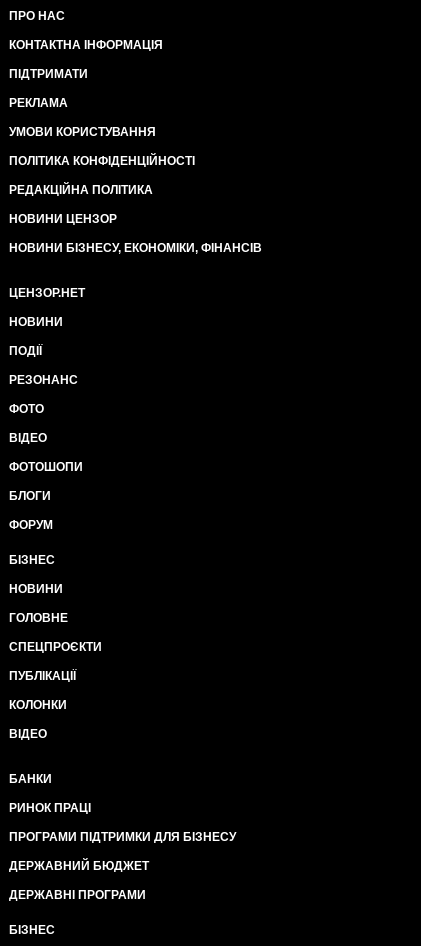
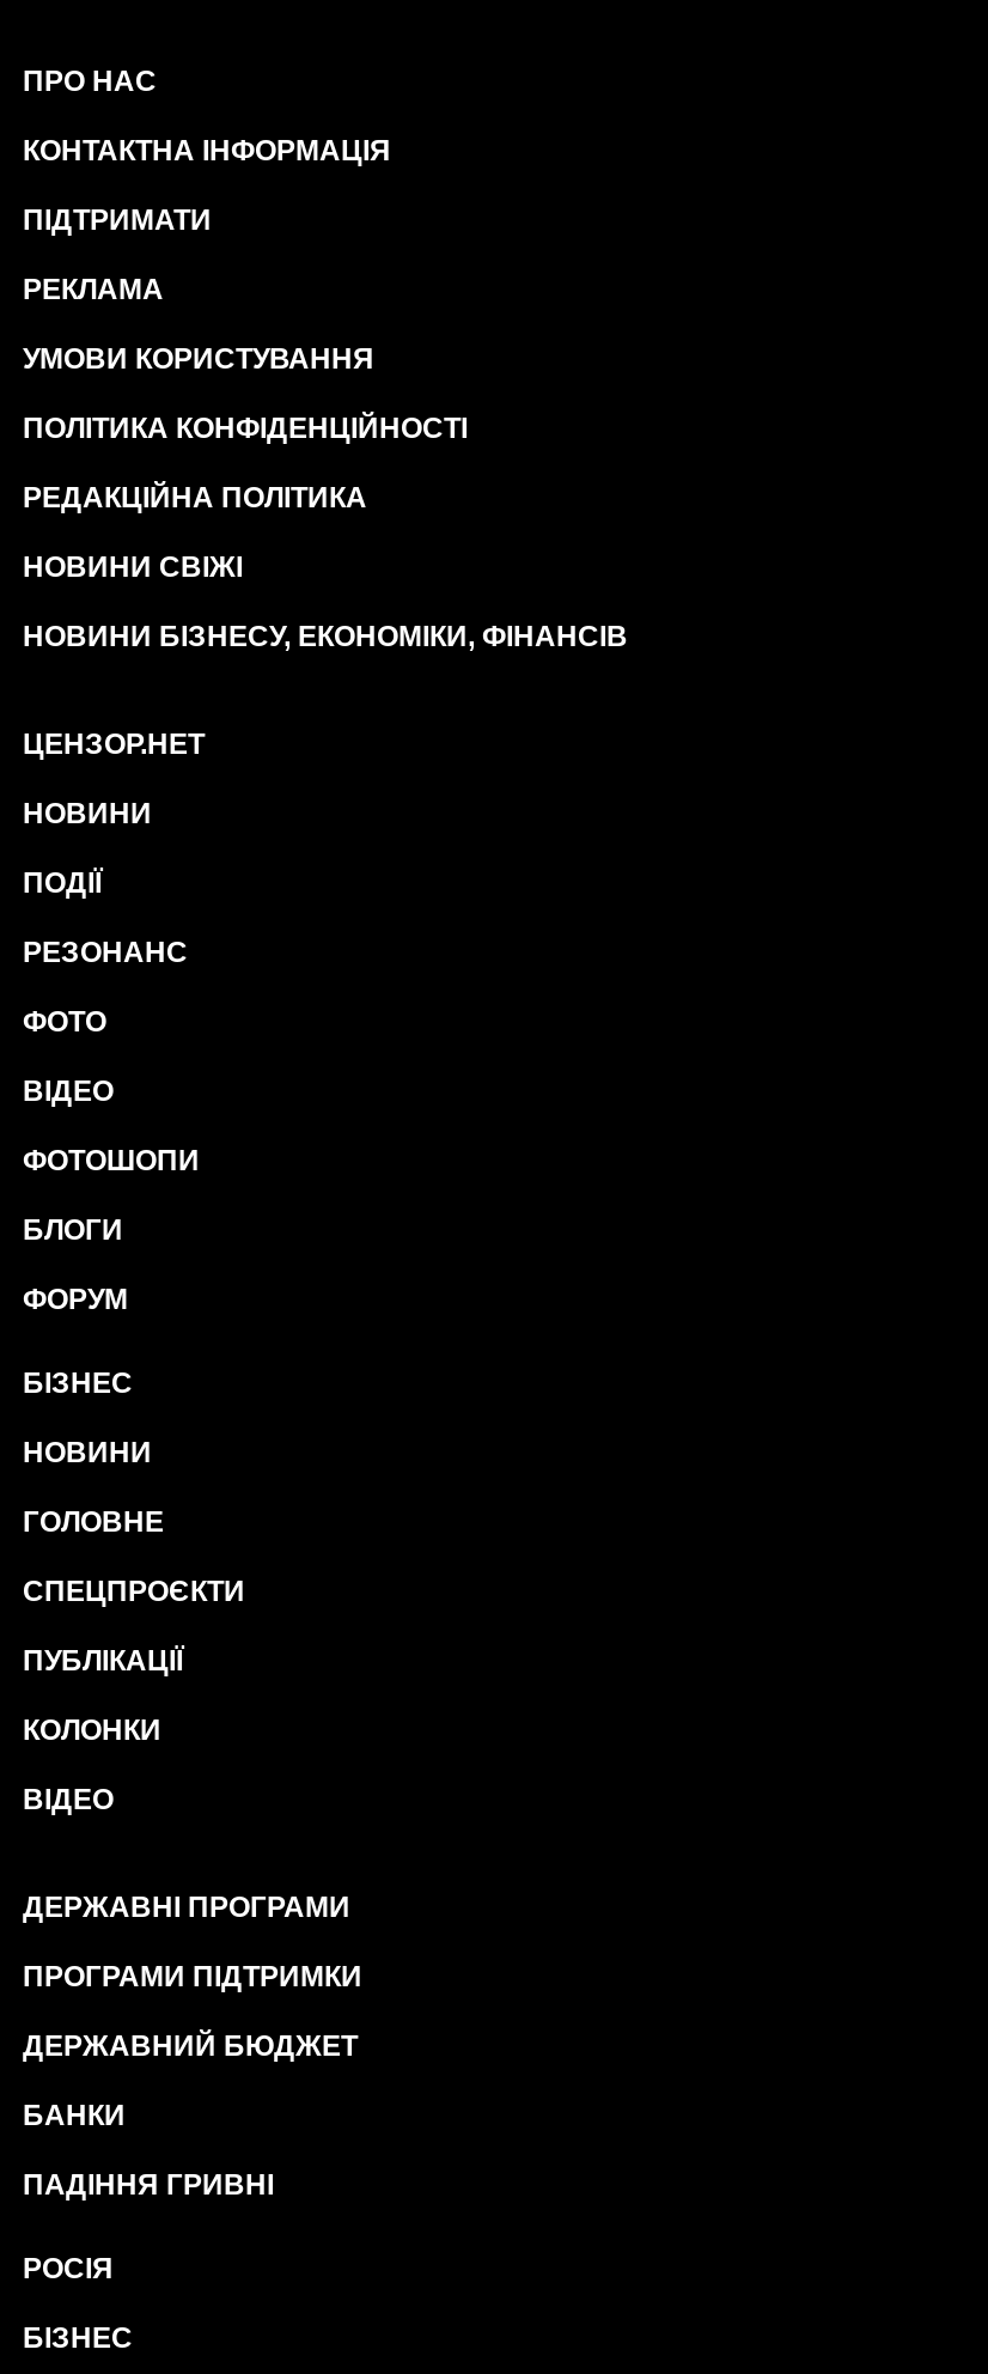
[9,212,117,226] НОВИНИ ЦЕНЗОР -> [23,550,243,584] НОВИНИ СВІЖІ
none -> [23,1960,362,1993] ПРОГРАМИ ПІДТРИМКИ
moved [9,772,52,786] -> [23,2099,126,2132]: БАНКИ
[9,801,236,844] РИНОК ПРАЦІ | ПРОГРАМИ ПІДТРИМКИ ДЛЯ БІЗНЕСУ -> [23,2168,274,2285] ПАДІННЯ ГРИВНІ | РОСІЯ
moved [9,859,149,902] -> [23,1891,358,2063]: ДЕРЖАВНИЙ БЮДЖЕТ | ДЕРЖАВНІ ПРОГРАМИ

